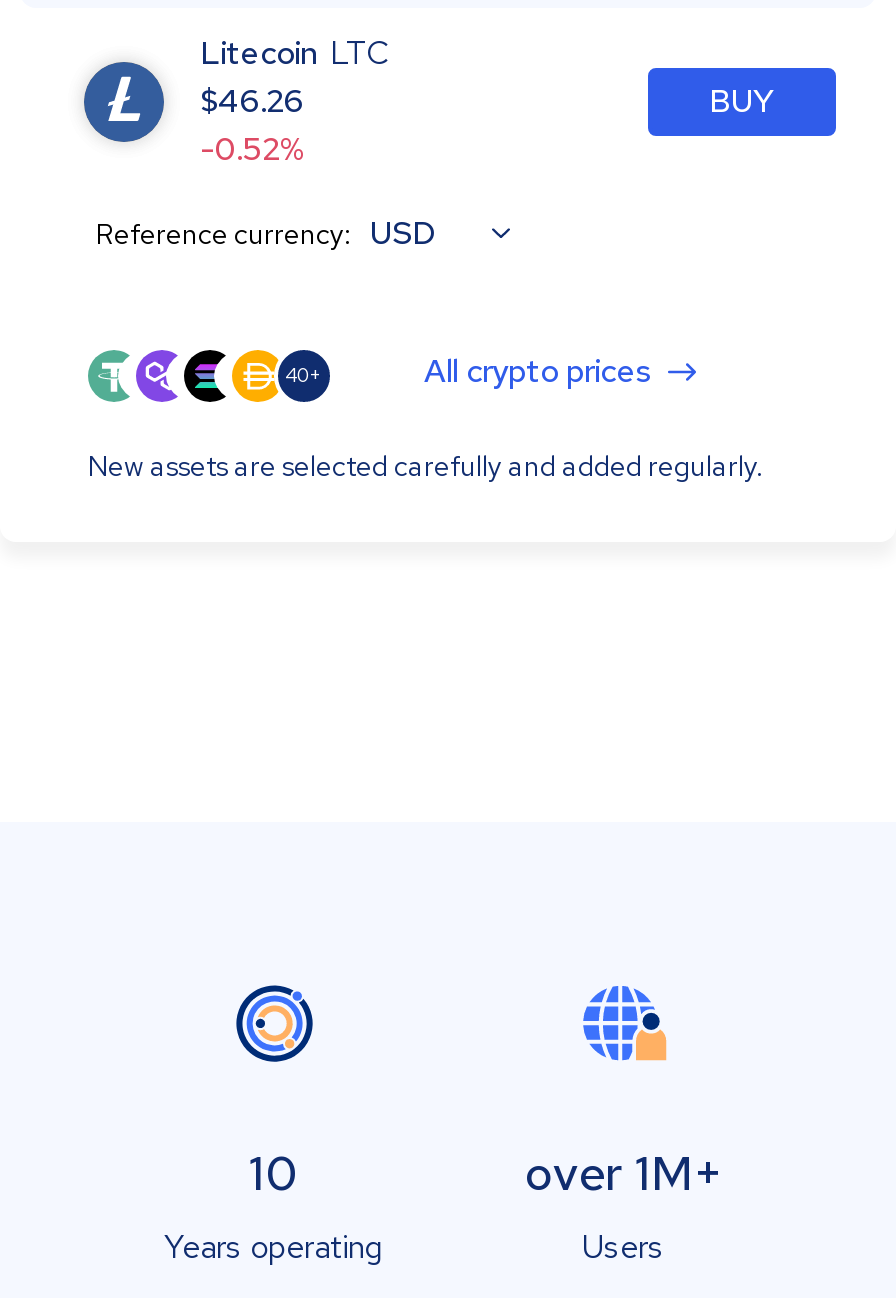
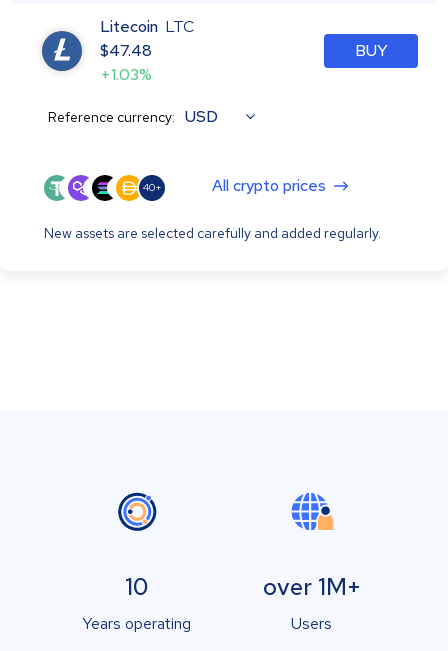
[200,80,304,122] $46.26 -> [100,40,152,61] $47.48
[200,128,306,170] -0.52% -> [100,64,152,85] +1.03%

